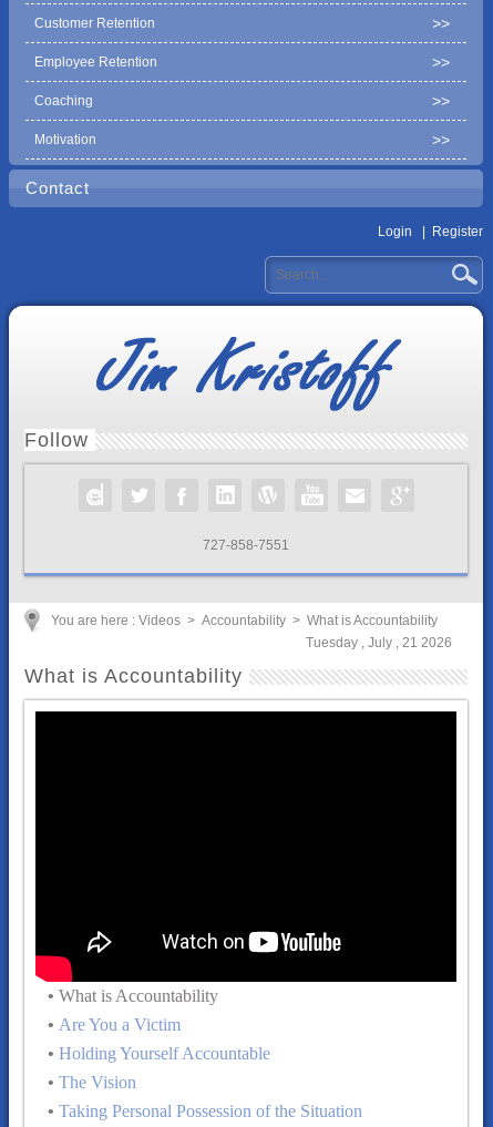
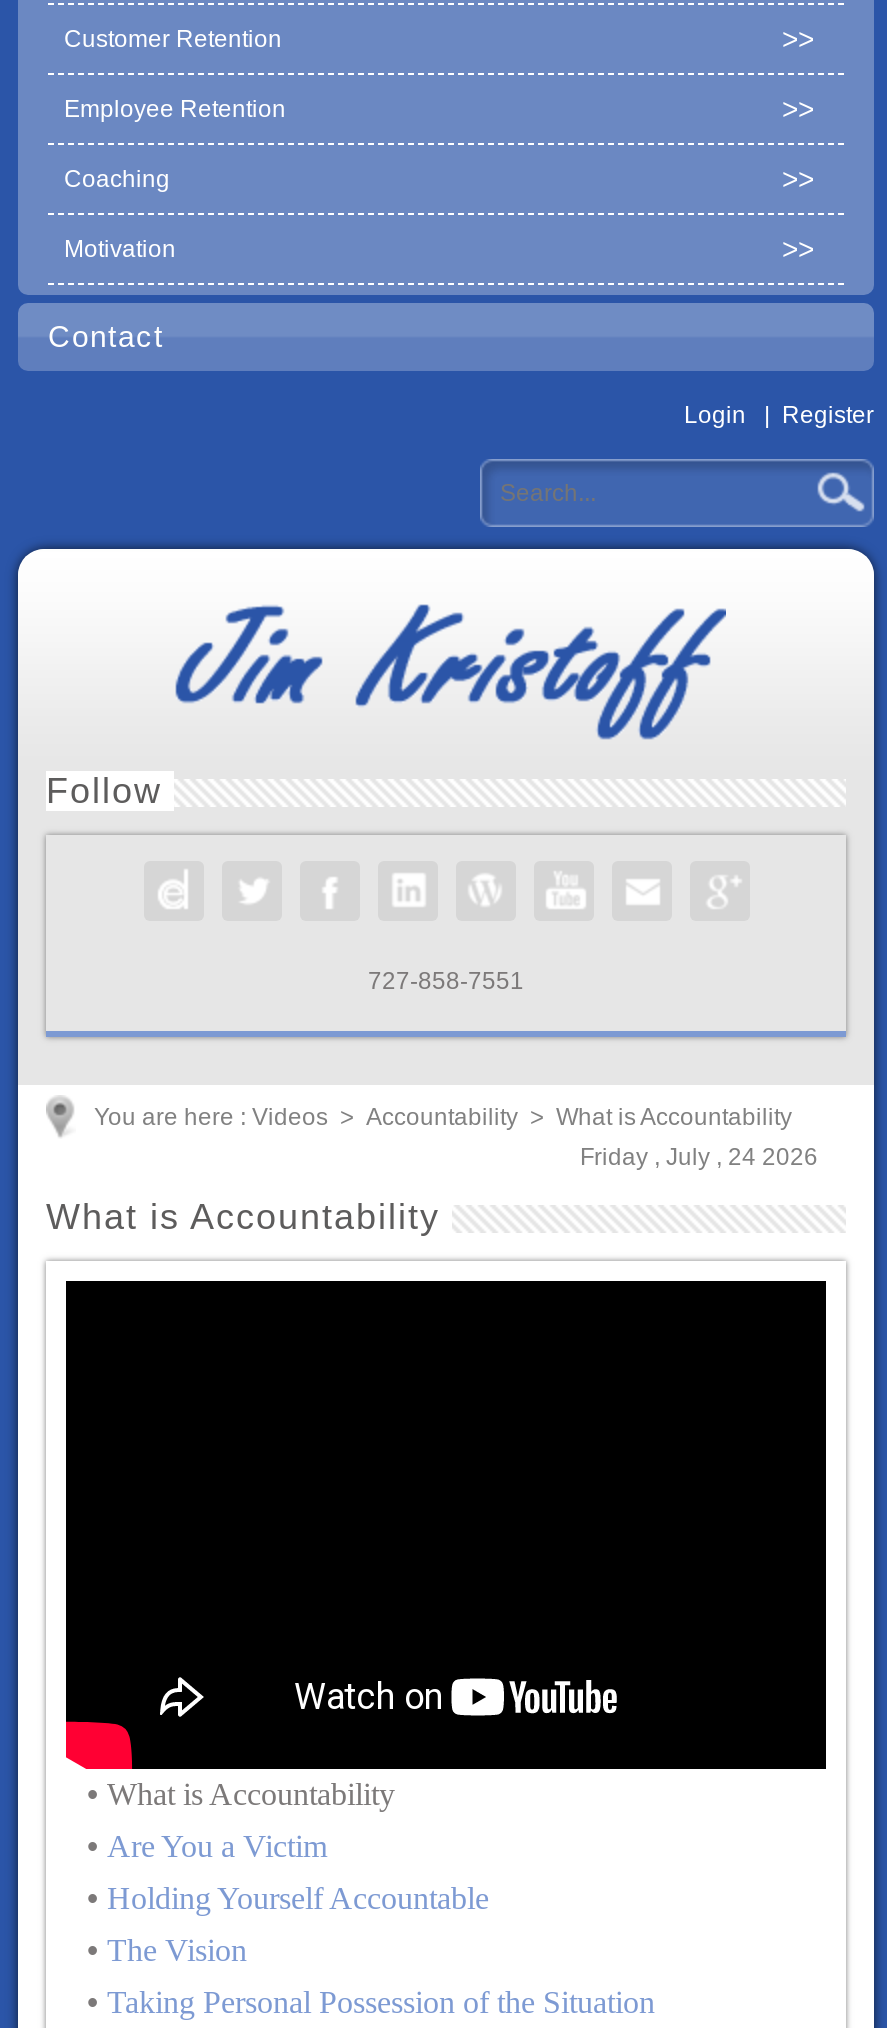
[306,635,452,650] Tuesday , July , 21 2026 -> [580,1143,818,1171] Friday , July , 24 2026

